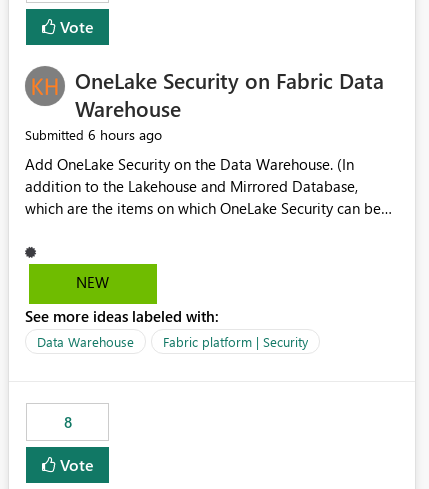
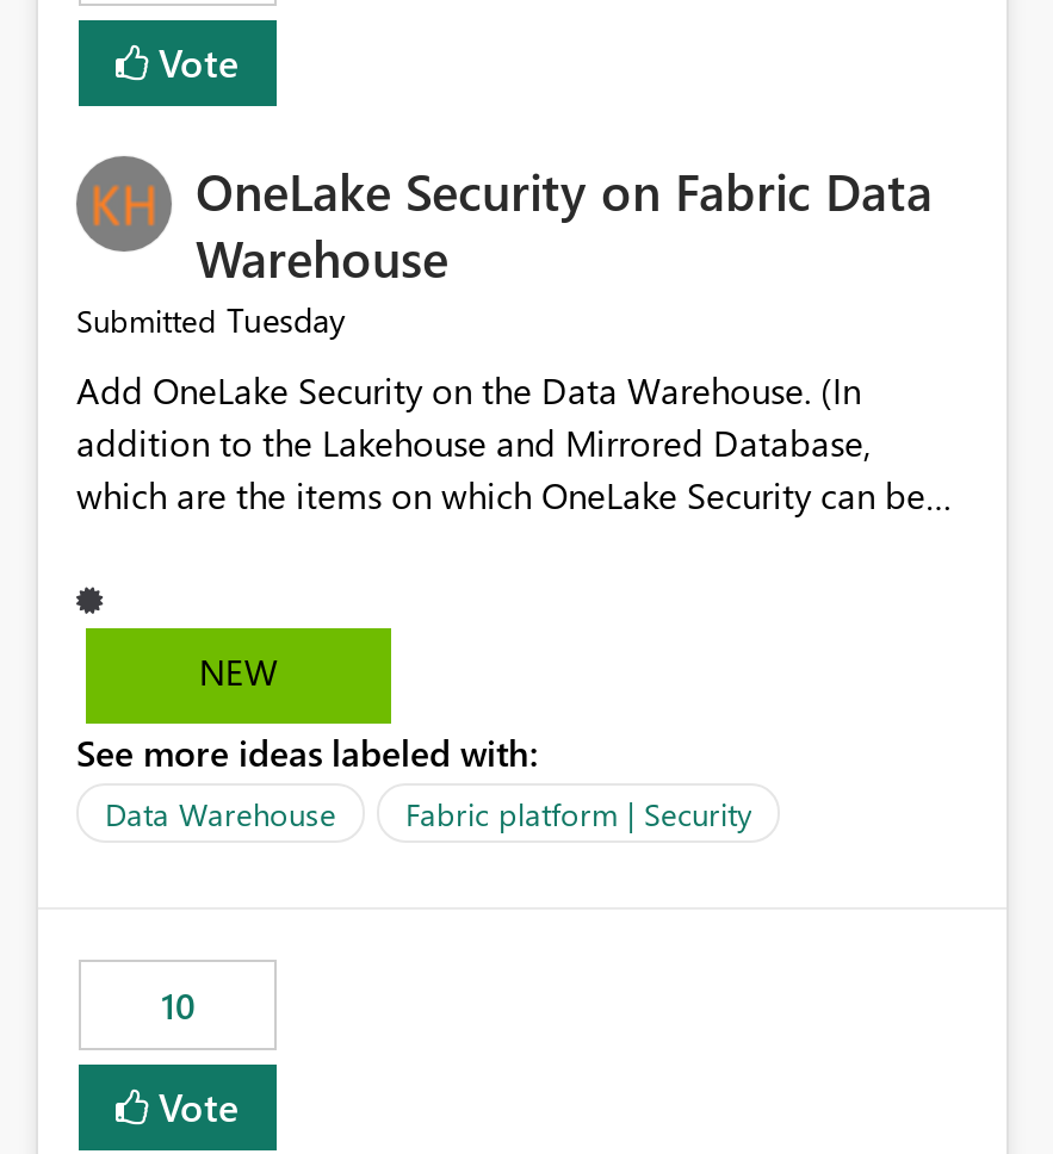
[25,125,162,144] Submitted 6 hours ago -> [76,298,346,343] Submitted Tuesday
[63,412,71,432] 8 -> [161,982,194,1030] 10

